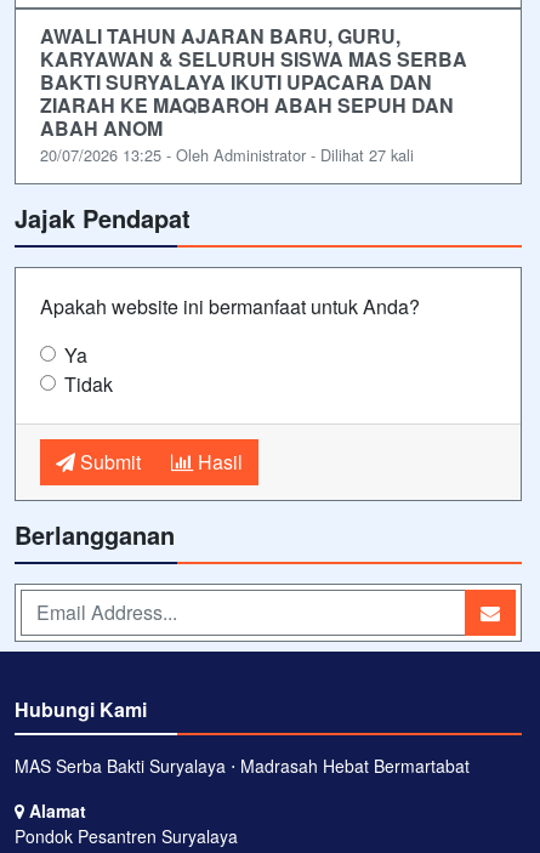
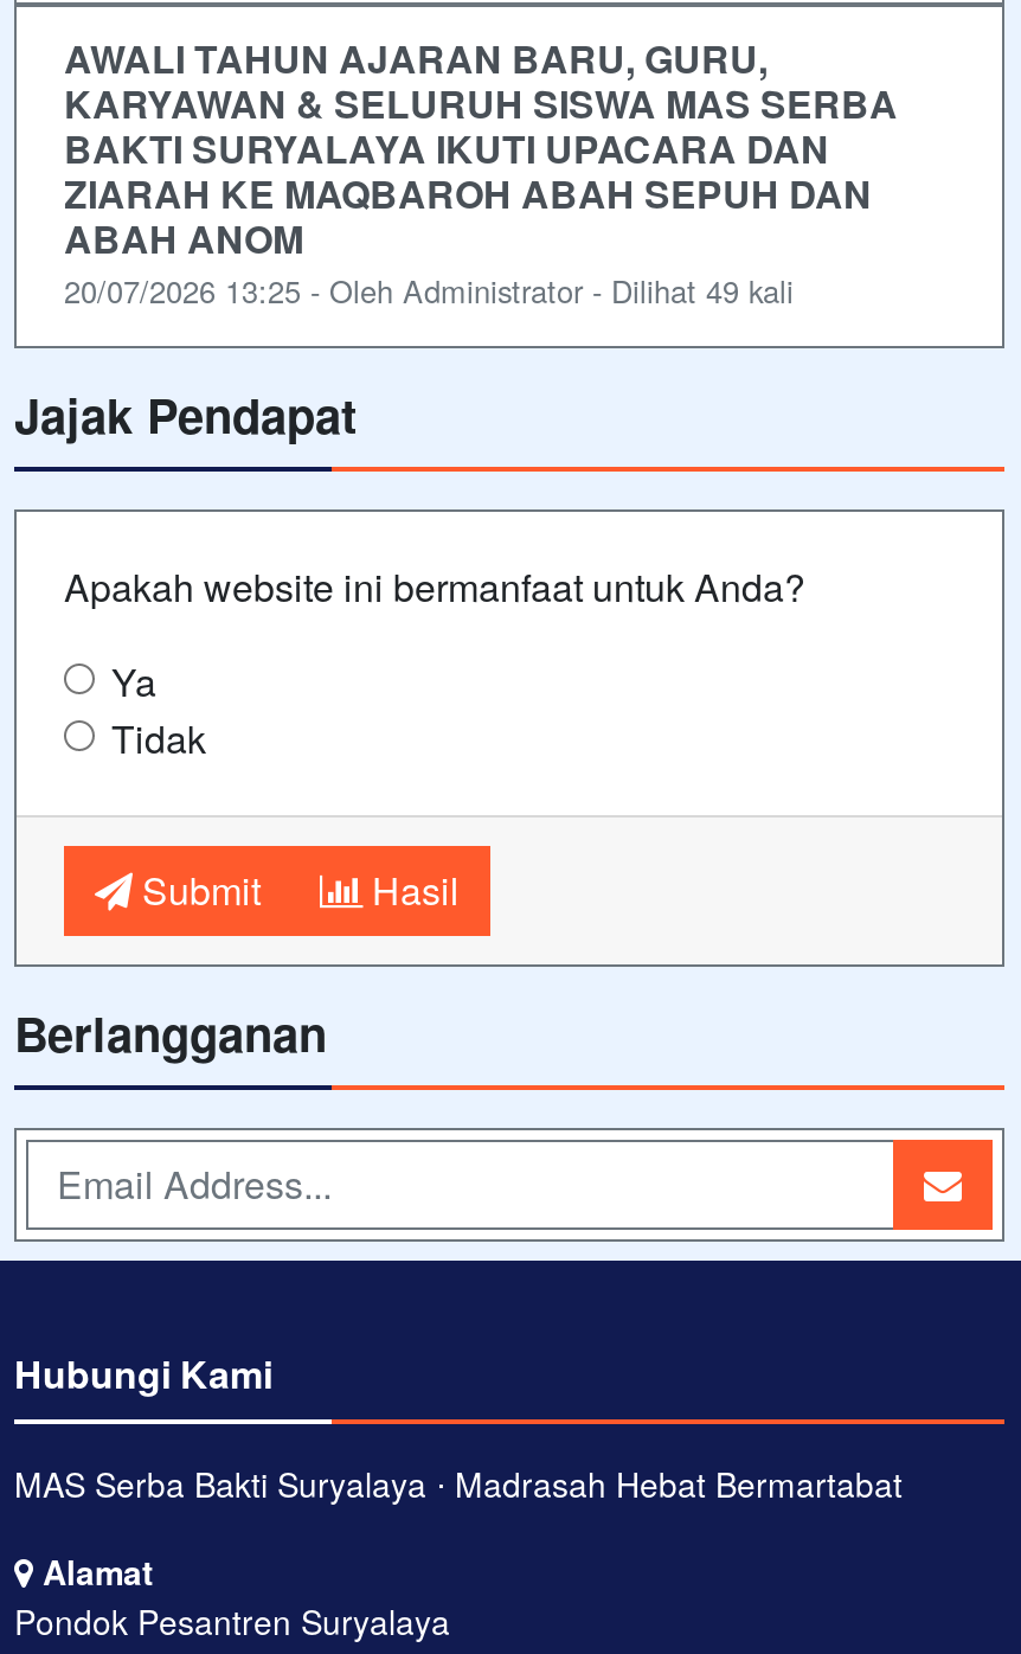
[40,143,414,166] 20/07/2026 13:25 - Oleh Administrator - Dilihat 27 kali -> [64,267,794,312] 20/07/2026 13:25 - Oleh Administrator - Dilihat 49 kali

